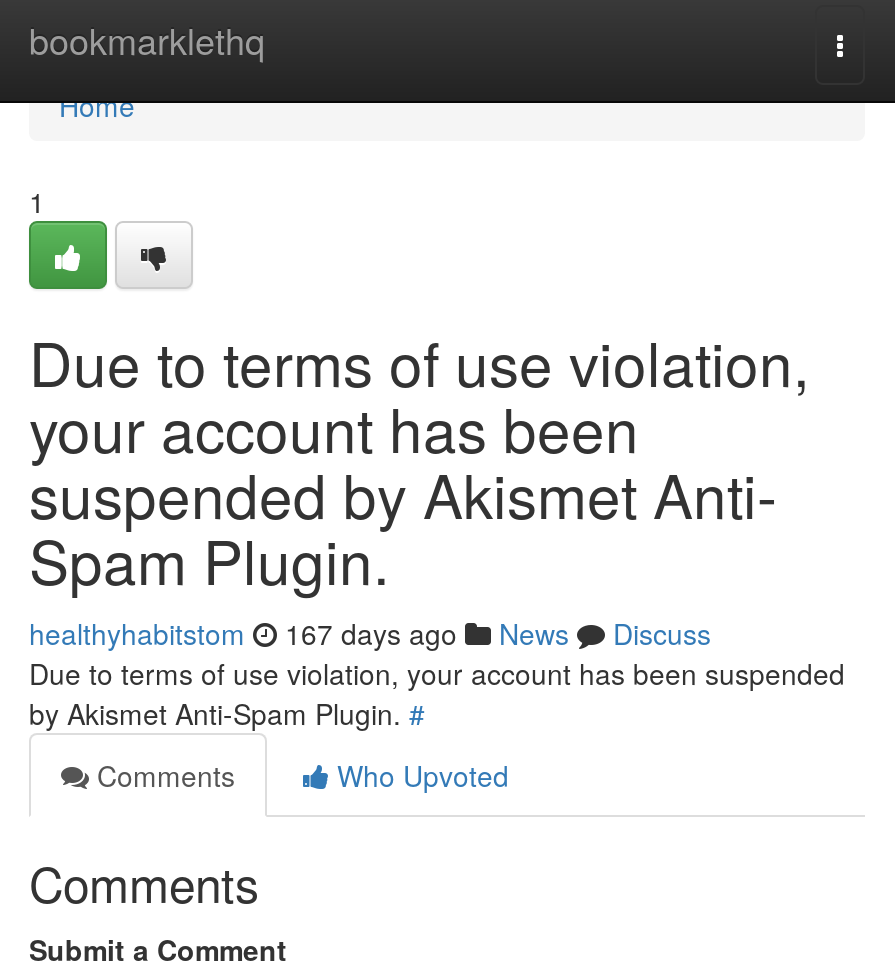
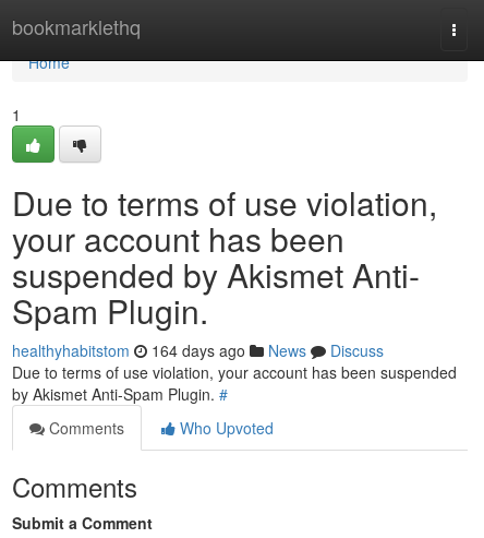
[29,613,711,653] healthyhabitstom 167 days ago News Discuss -> [12,339,384,361] healthyhabitstom 164 days ago News Discuss

